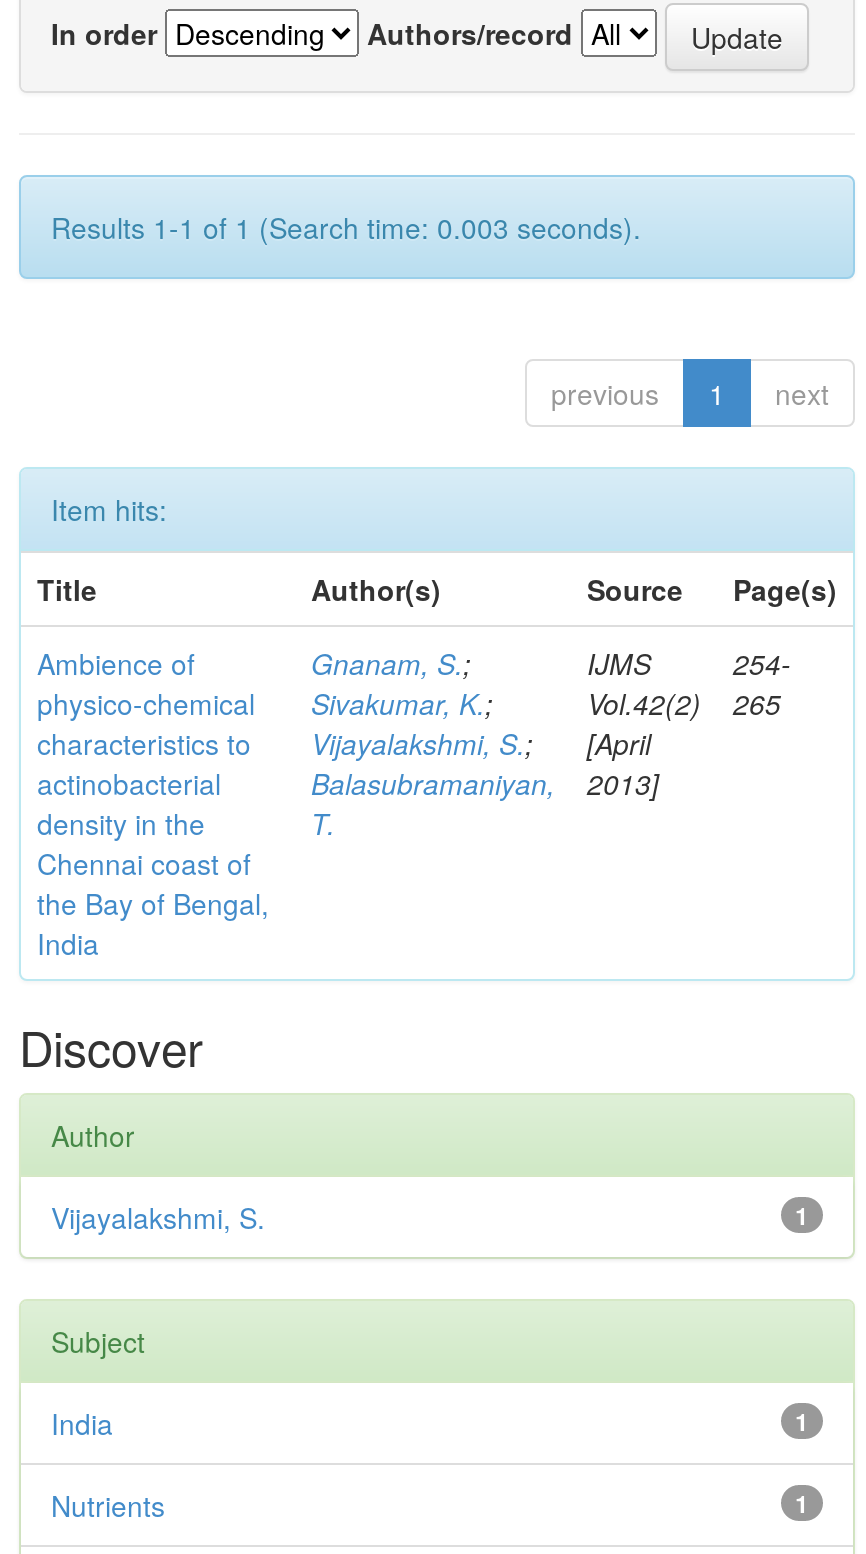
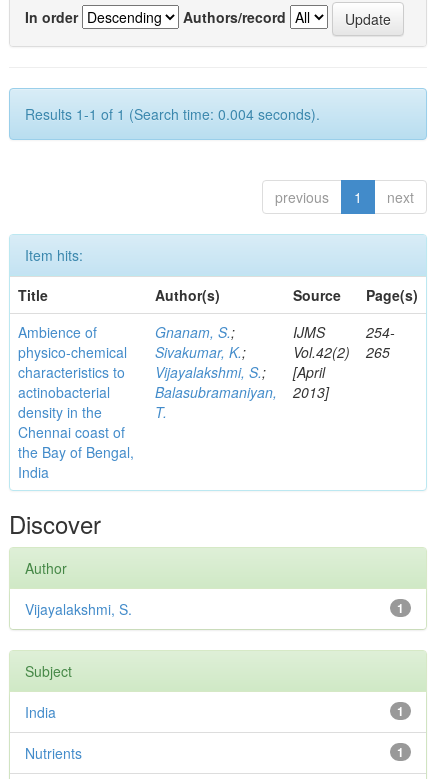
[51,207,641,247] Results 1-1 of 1 (Search time: 0.003 seconds). -> [25,104,320,124] Results 1-1 of 1 (Search time: 0.004 seconds).

